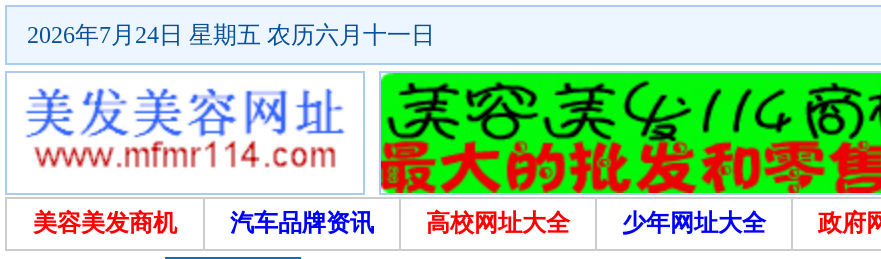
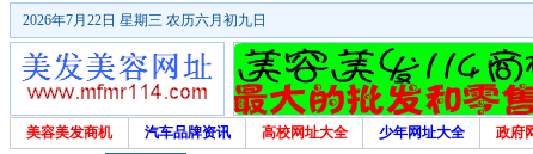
[27,21,435,49] 2026年7月24日 星期五 农历六月十一日 -> [23,12,266,29] 2026年7月22日 星期三 农历六月初九日

